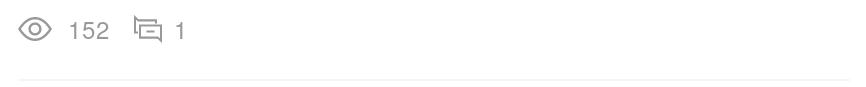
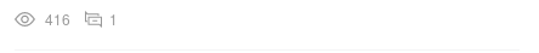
[68,10,188,44] 152 1 -> [45,8,118,28] 416 1

